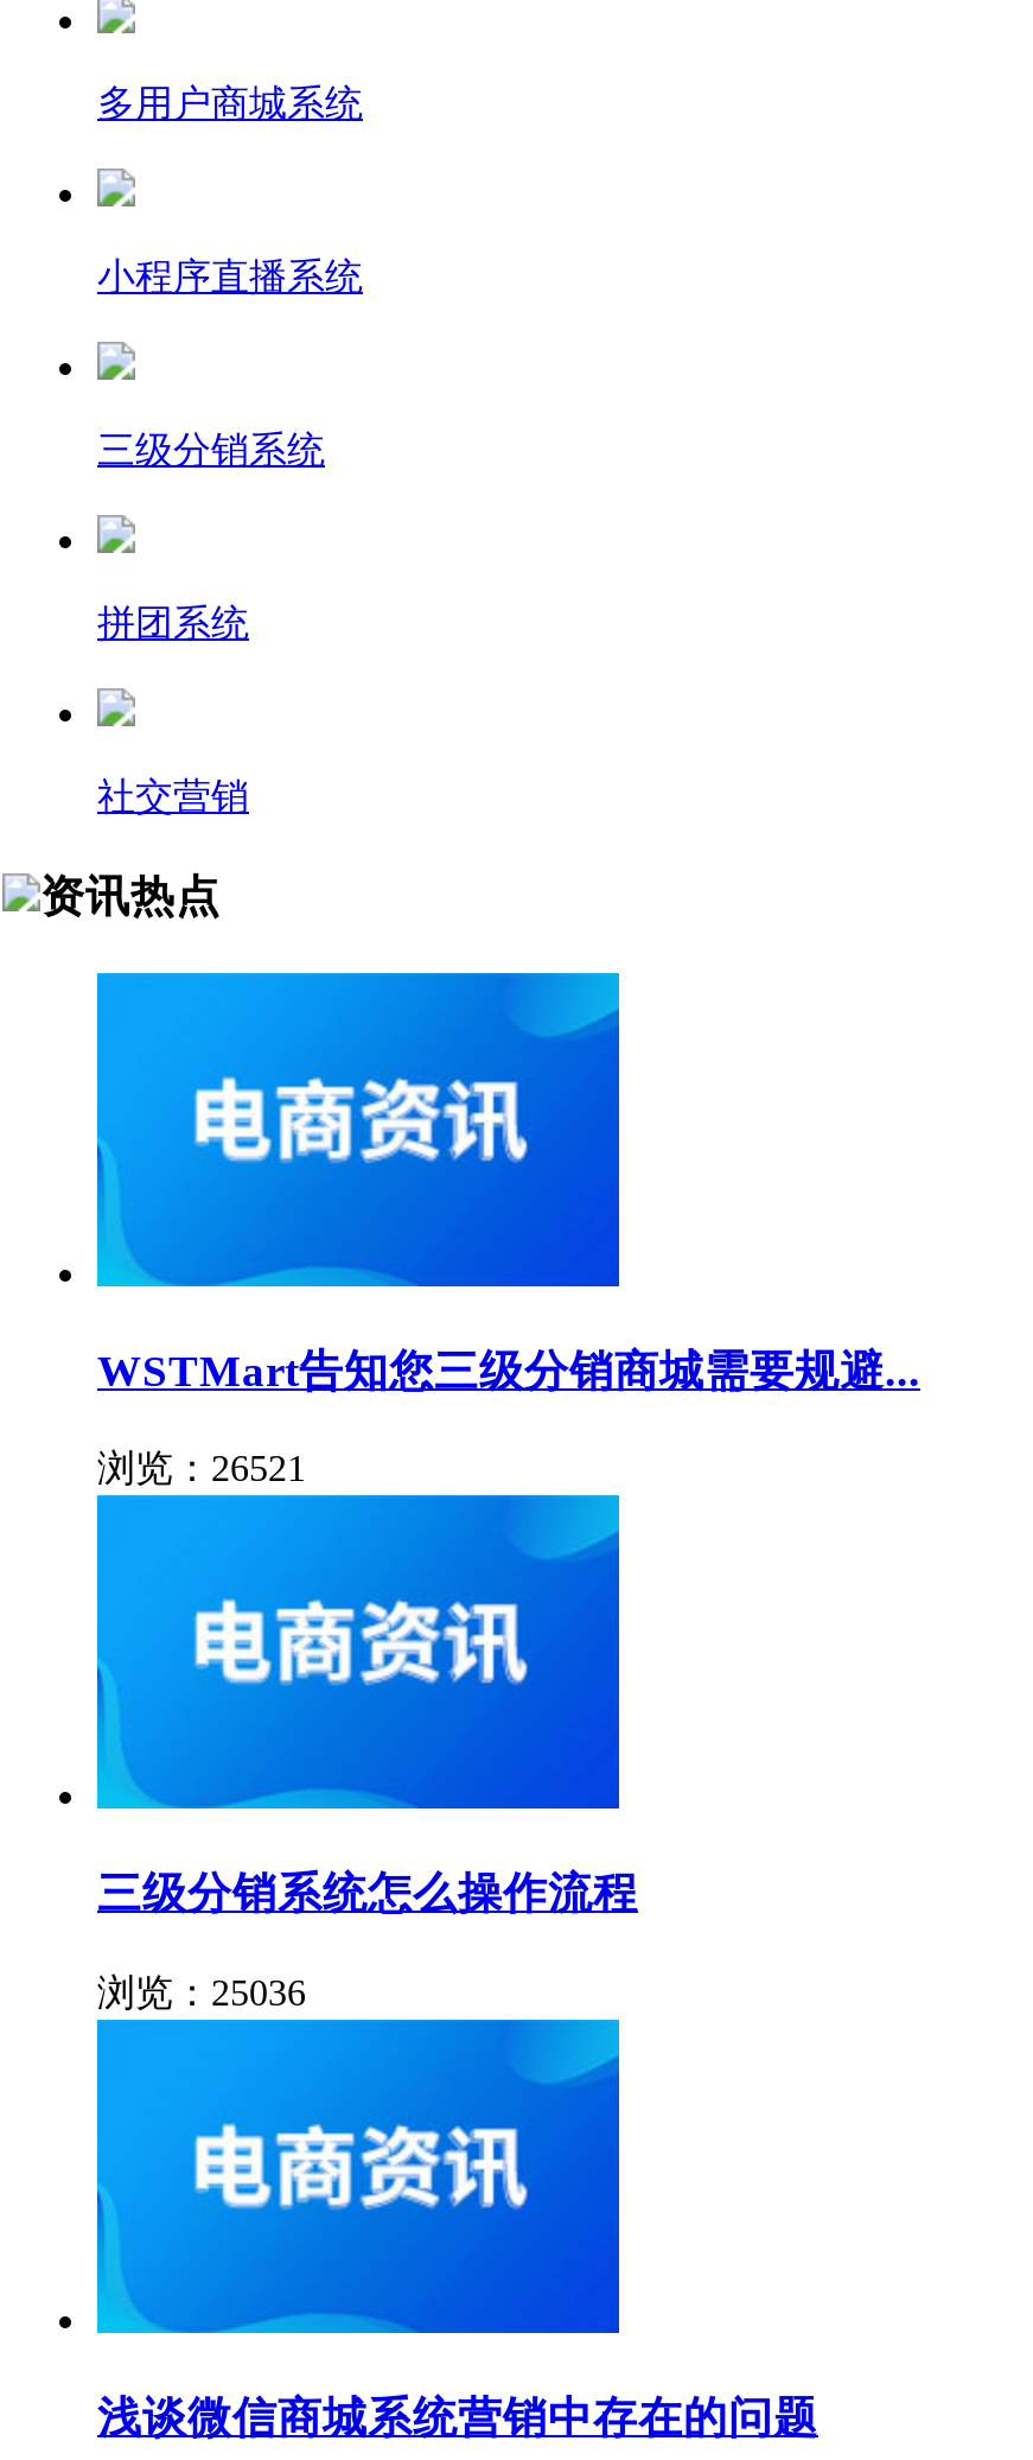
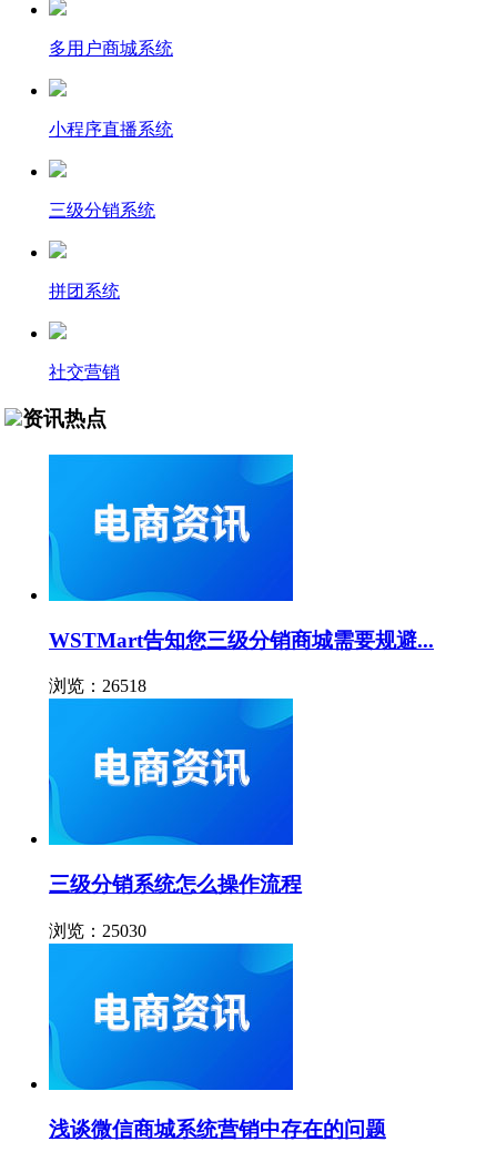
[97,1449,306,1489] 浏览：26521 -> [49,677,146,696] 浏览：26518
[97,1972,306,2012] 浏览：25036 -> [49,921,146,940] 浏览：25030

